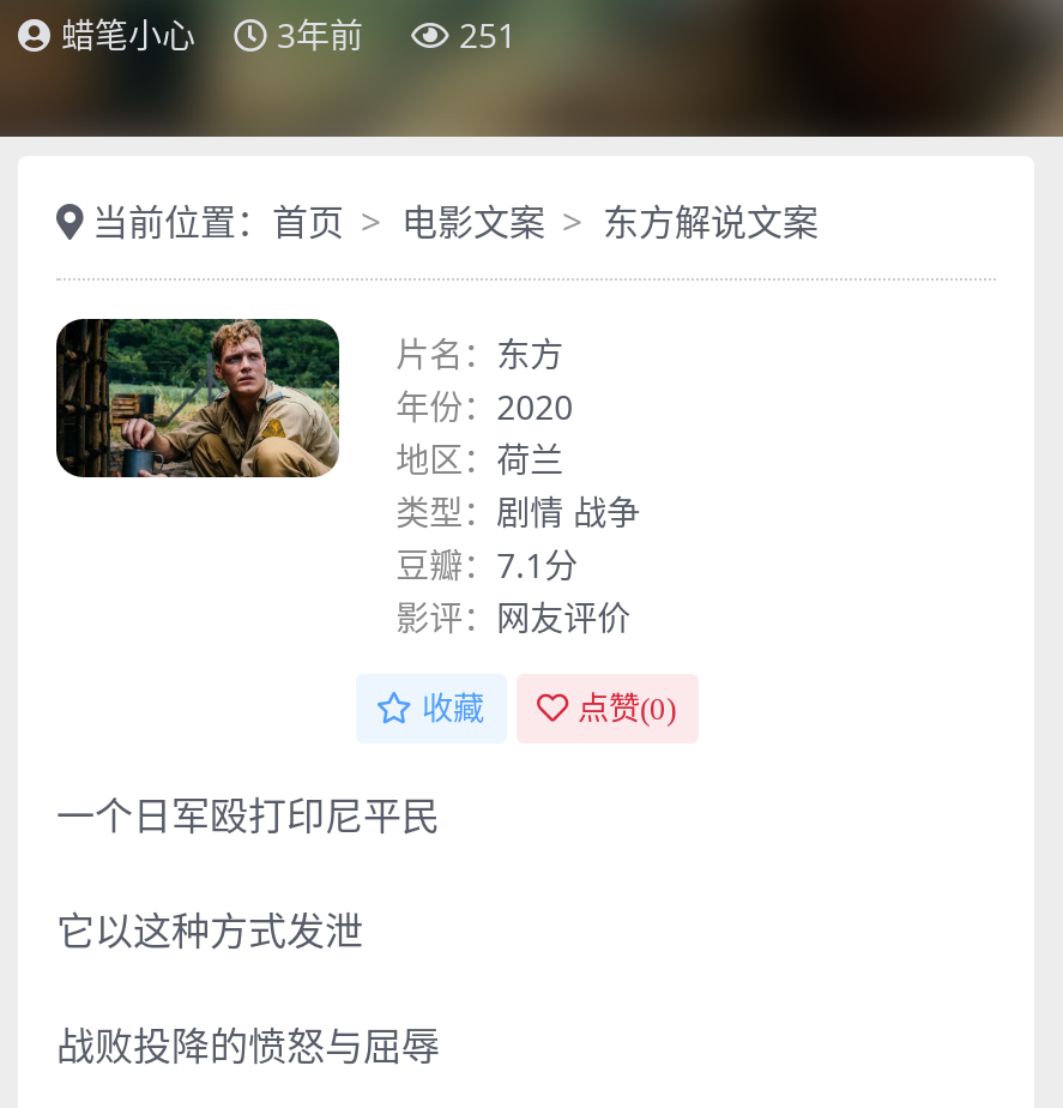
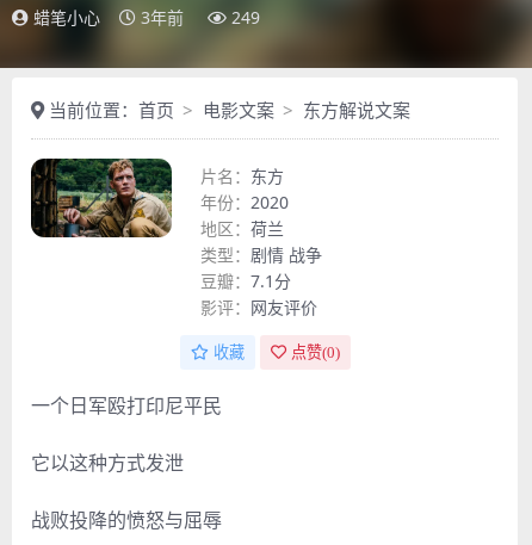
[459,12,517,58] 251 -> [231,6,260,29] 249

